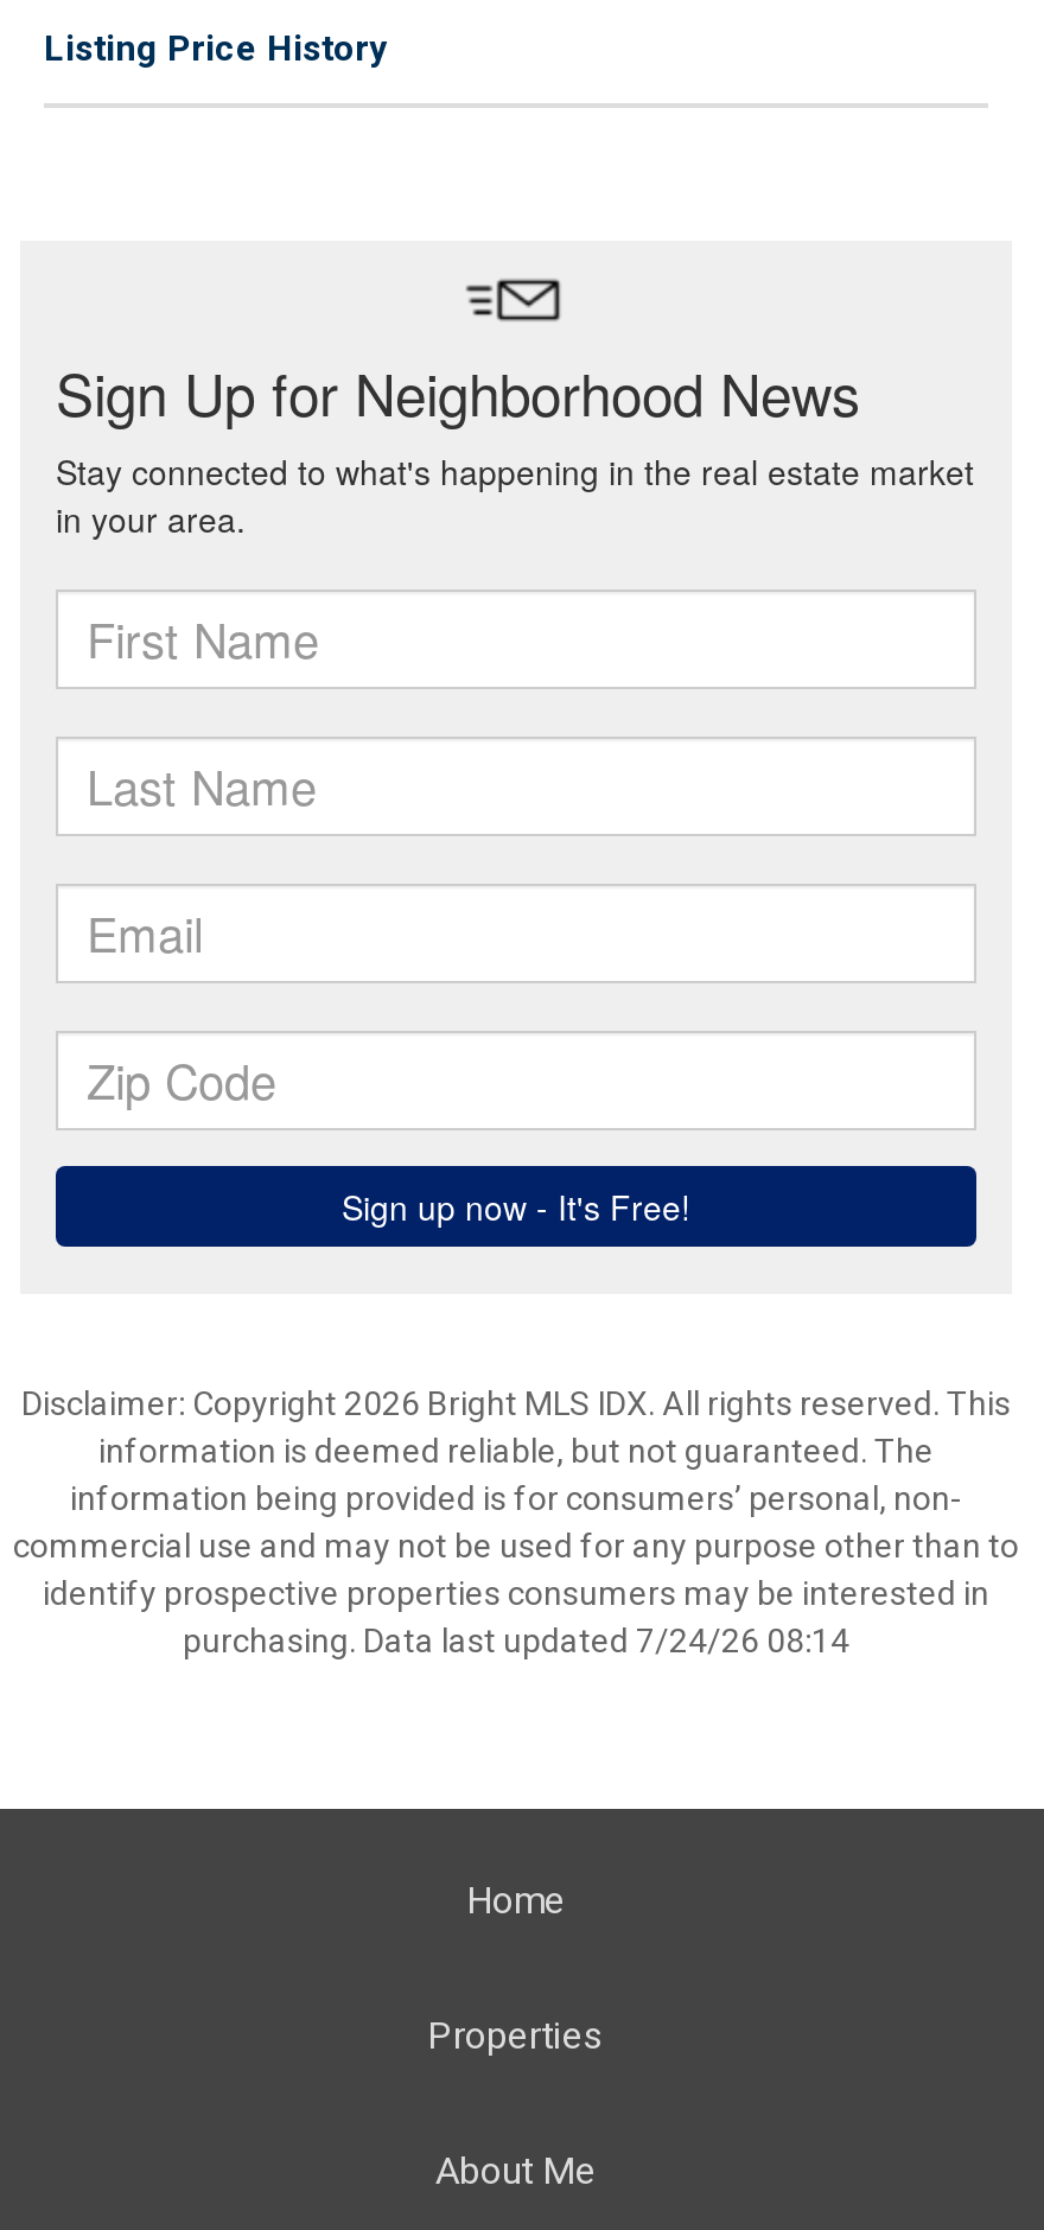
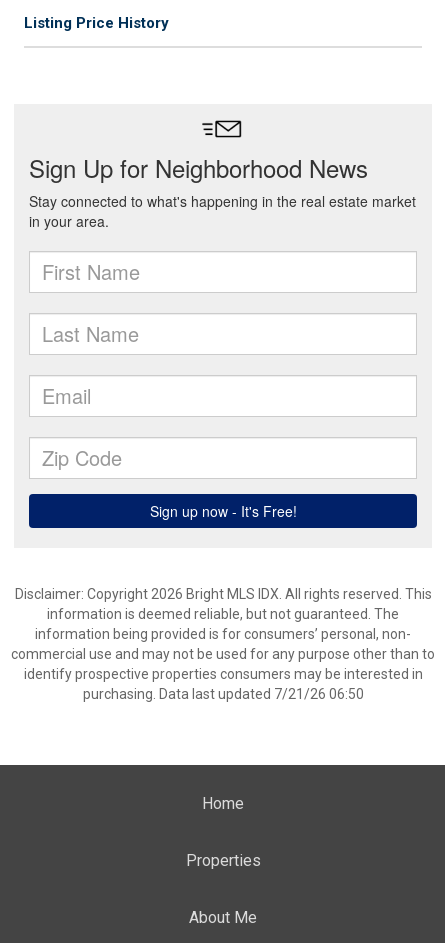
[183,1621,849,1659] purchasing. Data last updated 7/24/26 08:14 -> [82,686,363,702] purchasing. Data last updated 7/21/26 06:50

